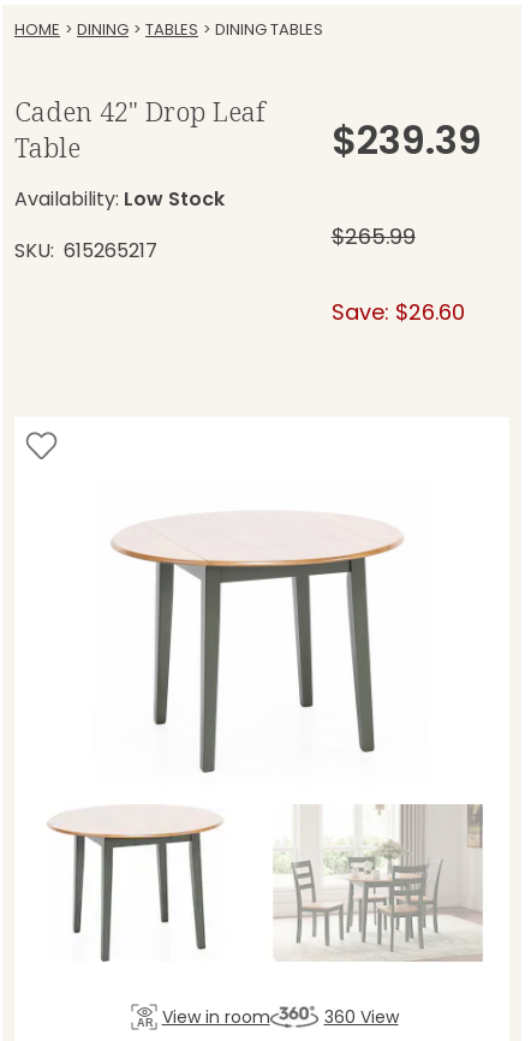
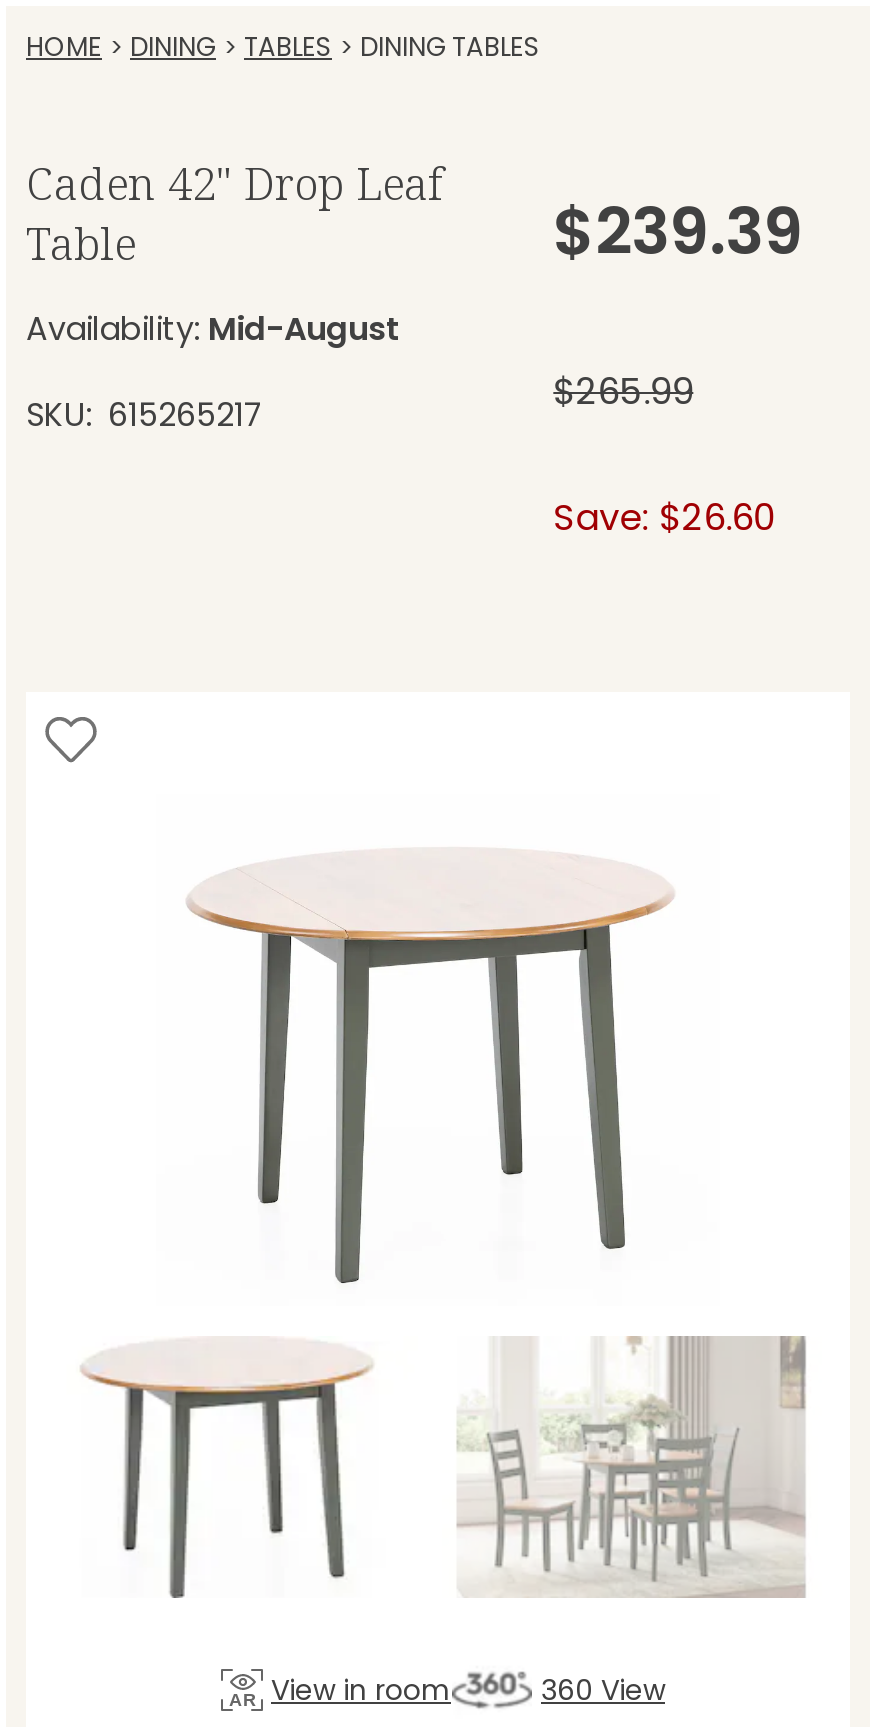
[14,185,225,213] Availability: Low Stock -> [26,306,400,352] Availability: Mid-August

